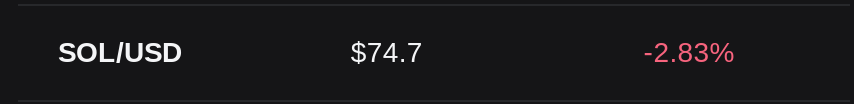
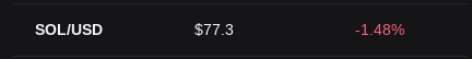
[351,36,423,68] $74.7 -> [195,21,234,38] $77.3
[644,36,734,68] -2.83% -> [355,21,404,38] -1.48%

